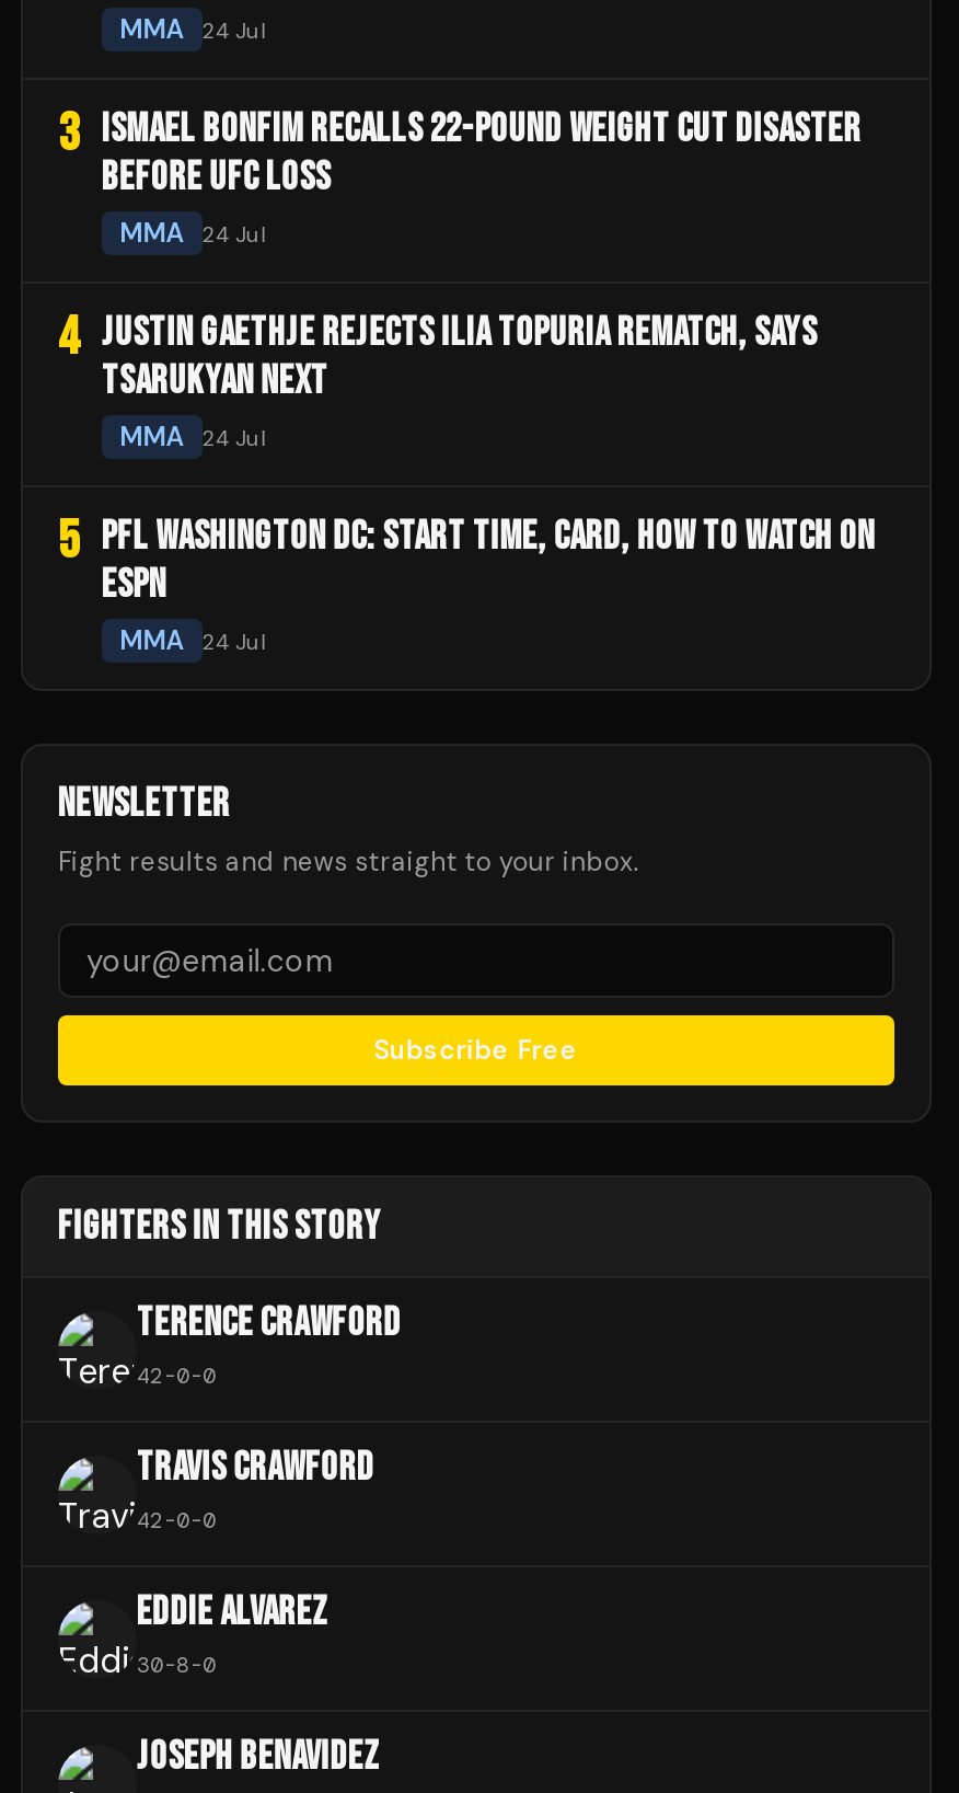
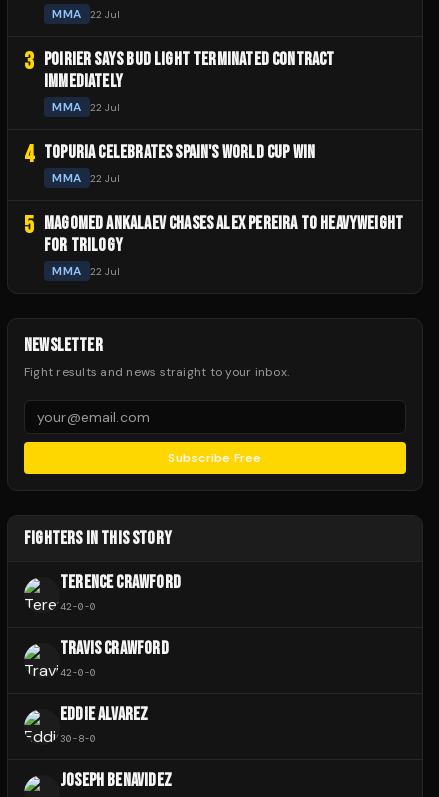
[119,12,268,47] MMA 24 Jul -> [52,6,120,22] MMA 22 Jul
[58,102,862,200] 3 ISMAEL BONFIM RECALLS 22-POUND WEIGHT CUT DISASTER | BEFORE UFC LOSS -> [24,47,334,92] 3 POIRIER SAYS BUD LIGHT TERMINATED CONTRACT | IMMEDIATELY
[119,216,268,251] MMA 24 Jul -> [52,99,120,115] MMA 22 Jul
[58,306,817,404] 4 JUSTIN GAETHJE REJECTS ILIA TOPURIA REMATCH, SAYS | TSARUKYAN NEXT -> [24,140,315,169] 4 TOPURIA CELEBRATES SPAIN'S WORLD CUP WIN
[119,419,268,455] MMA 24 Jul -> [52,170,120,186] MMA 22 Jul
[58,509,876,608] 5 PFL WASHINGTON DC: START TIME, CARD, HOW TO WATCH ON | ESPN -> [24,211,403,256] 5 MAGOMED ANKALAEV CHASES ALEX PEREIRA TO HEAVYWEIGHT | FOR TRILOGY
[119,623,268,658] MMA 24 Jul -> [52,263,120,279] MMA 22 Jul

